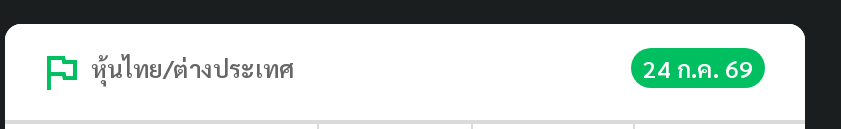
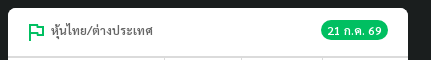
[643,52,753,84] 24 ก.ค. 69 -> [327,22,382,38] 21 ก.ค. 69

